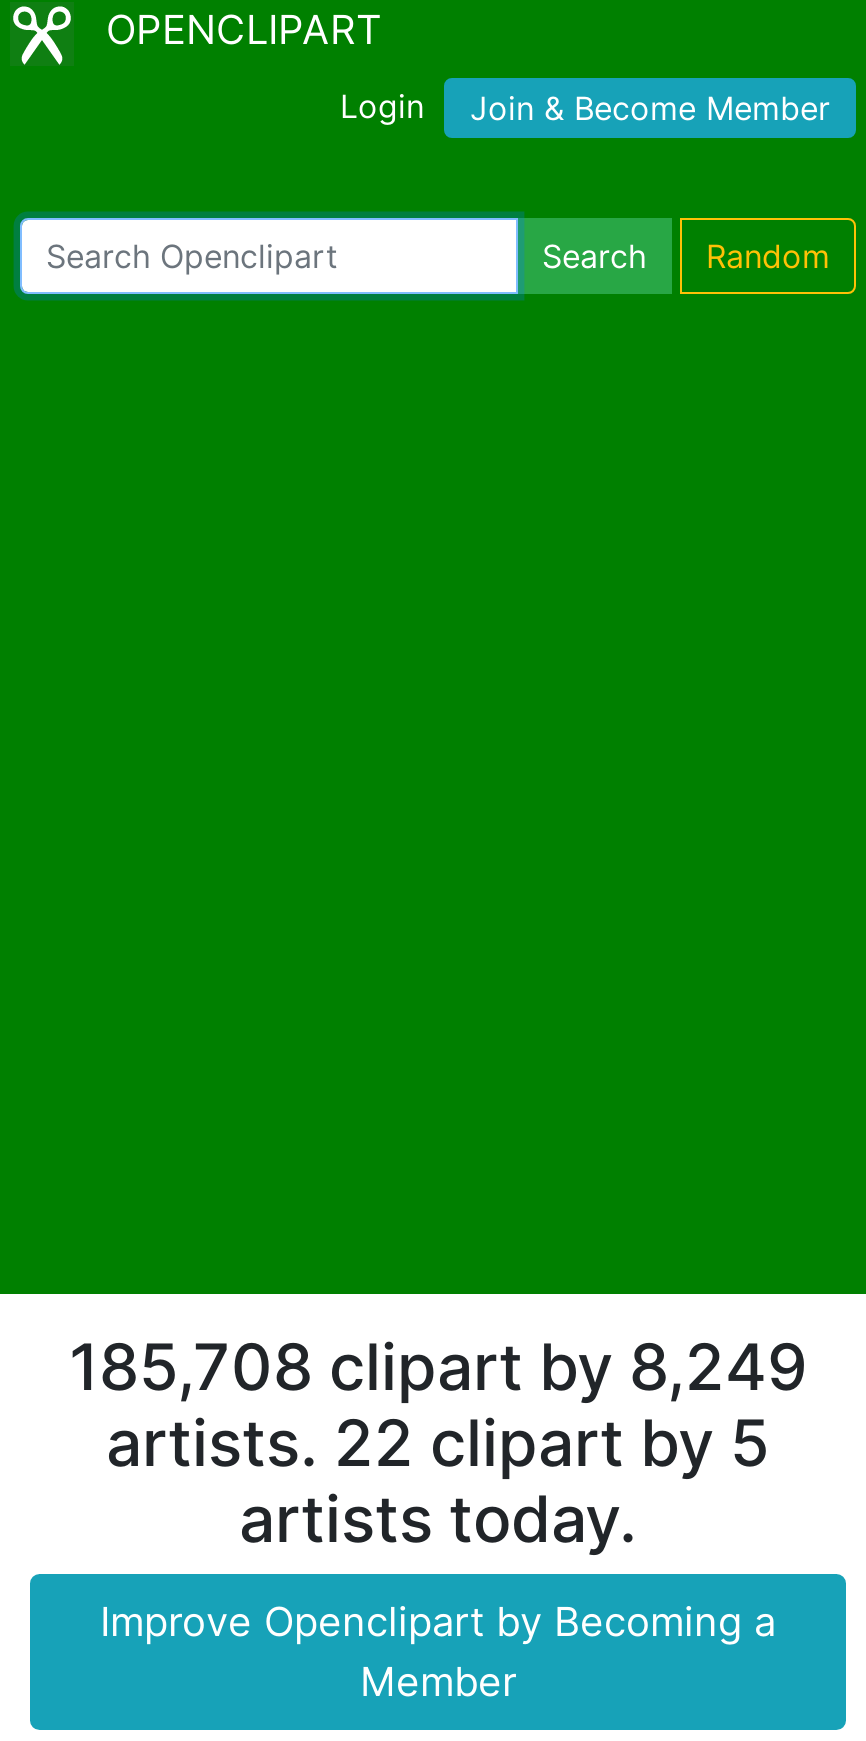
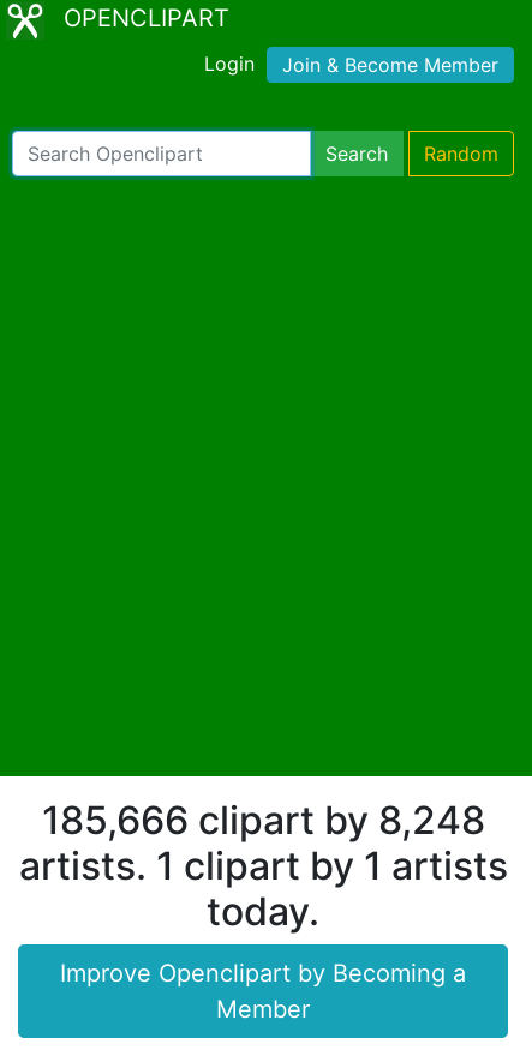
[69,1327,807,1557] 185,708 clipart by 8,249 | artists. 22 clipart by 5 | artists today. -> [19,796,507,934] 185,666 clipart by 8,248 | artists. 1 clipart by 1 artists | today.

